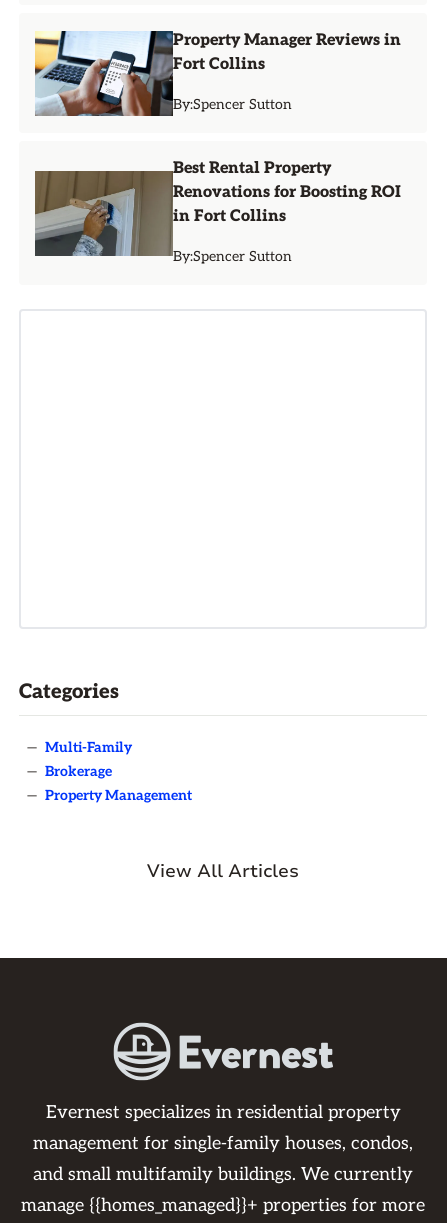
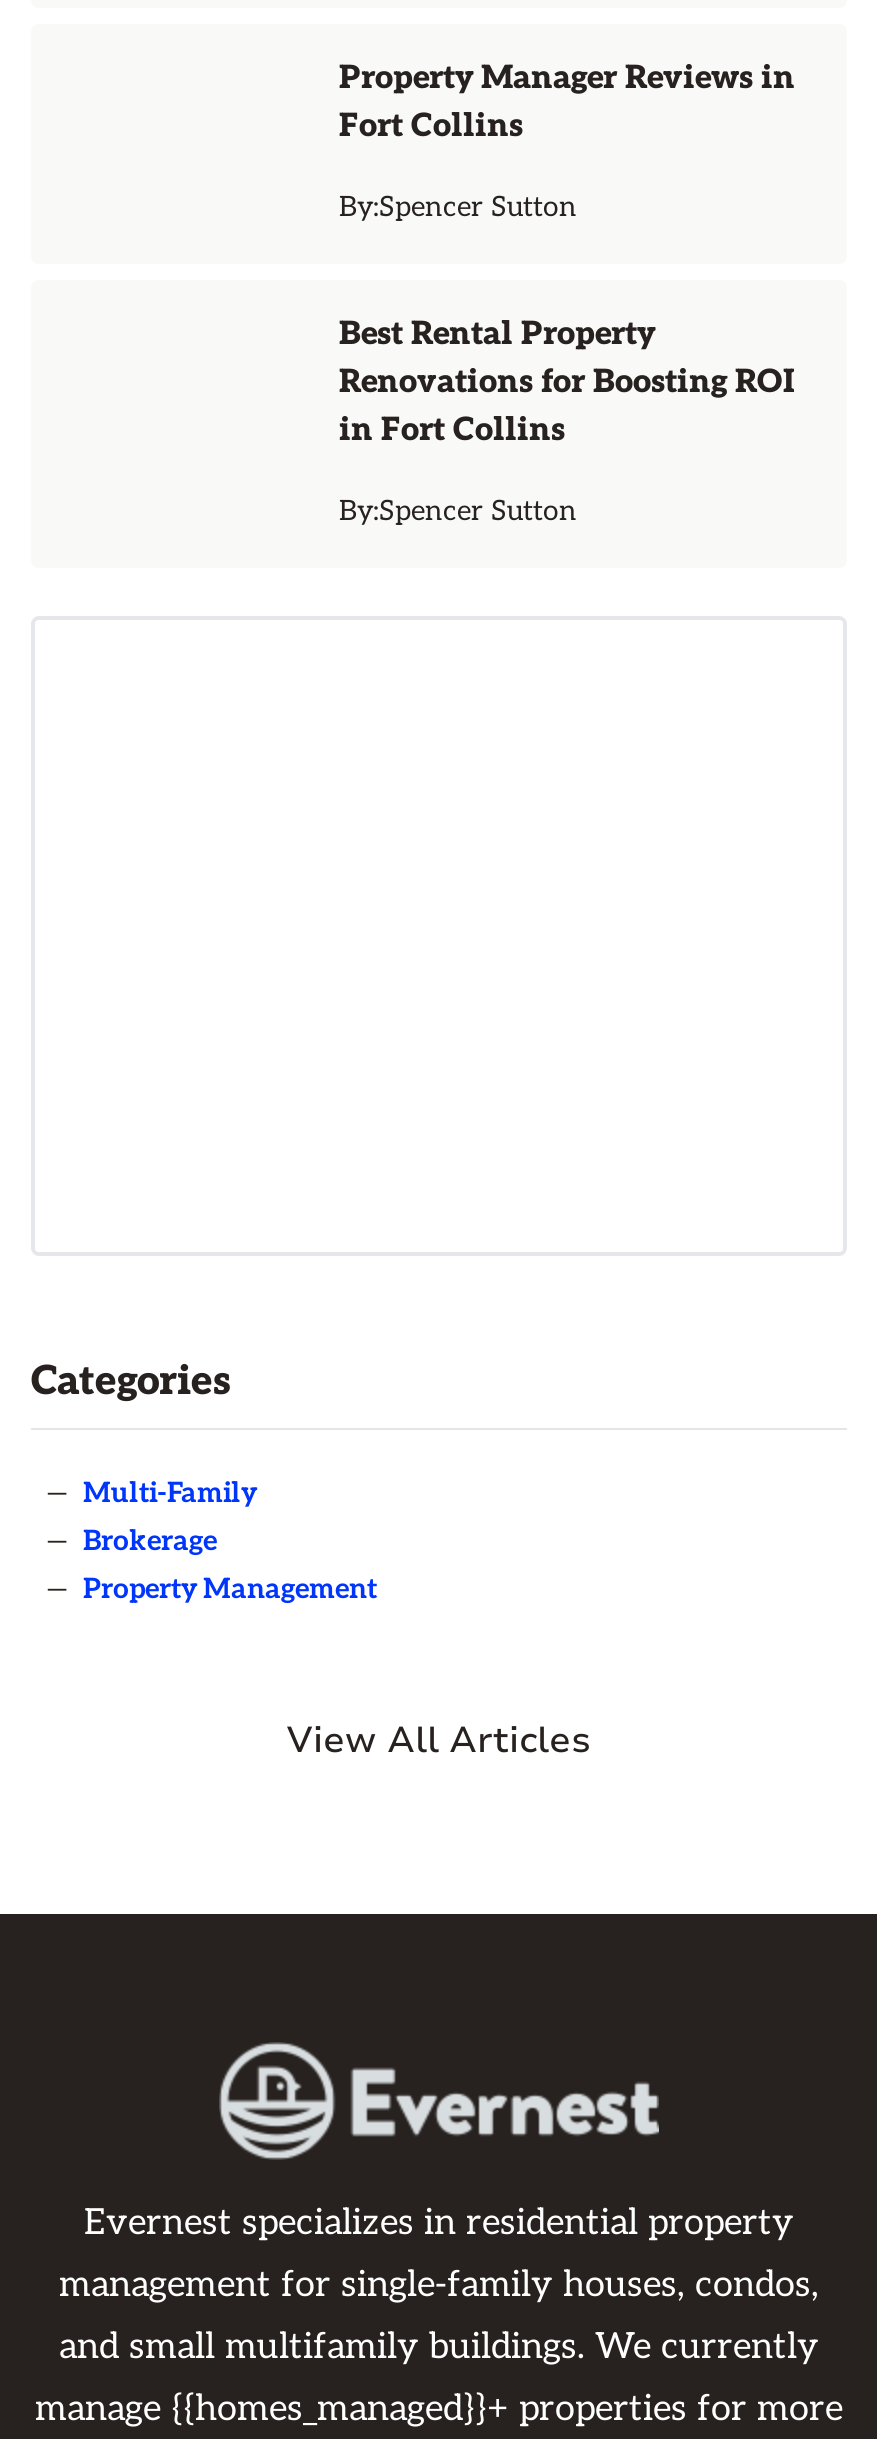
[34,30,174,117] [image] -> none
[34,170,174,257] [image] -> none

